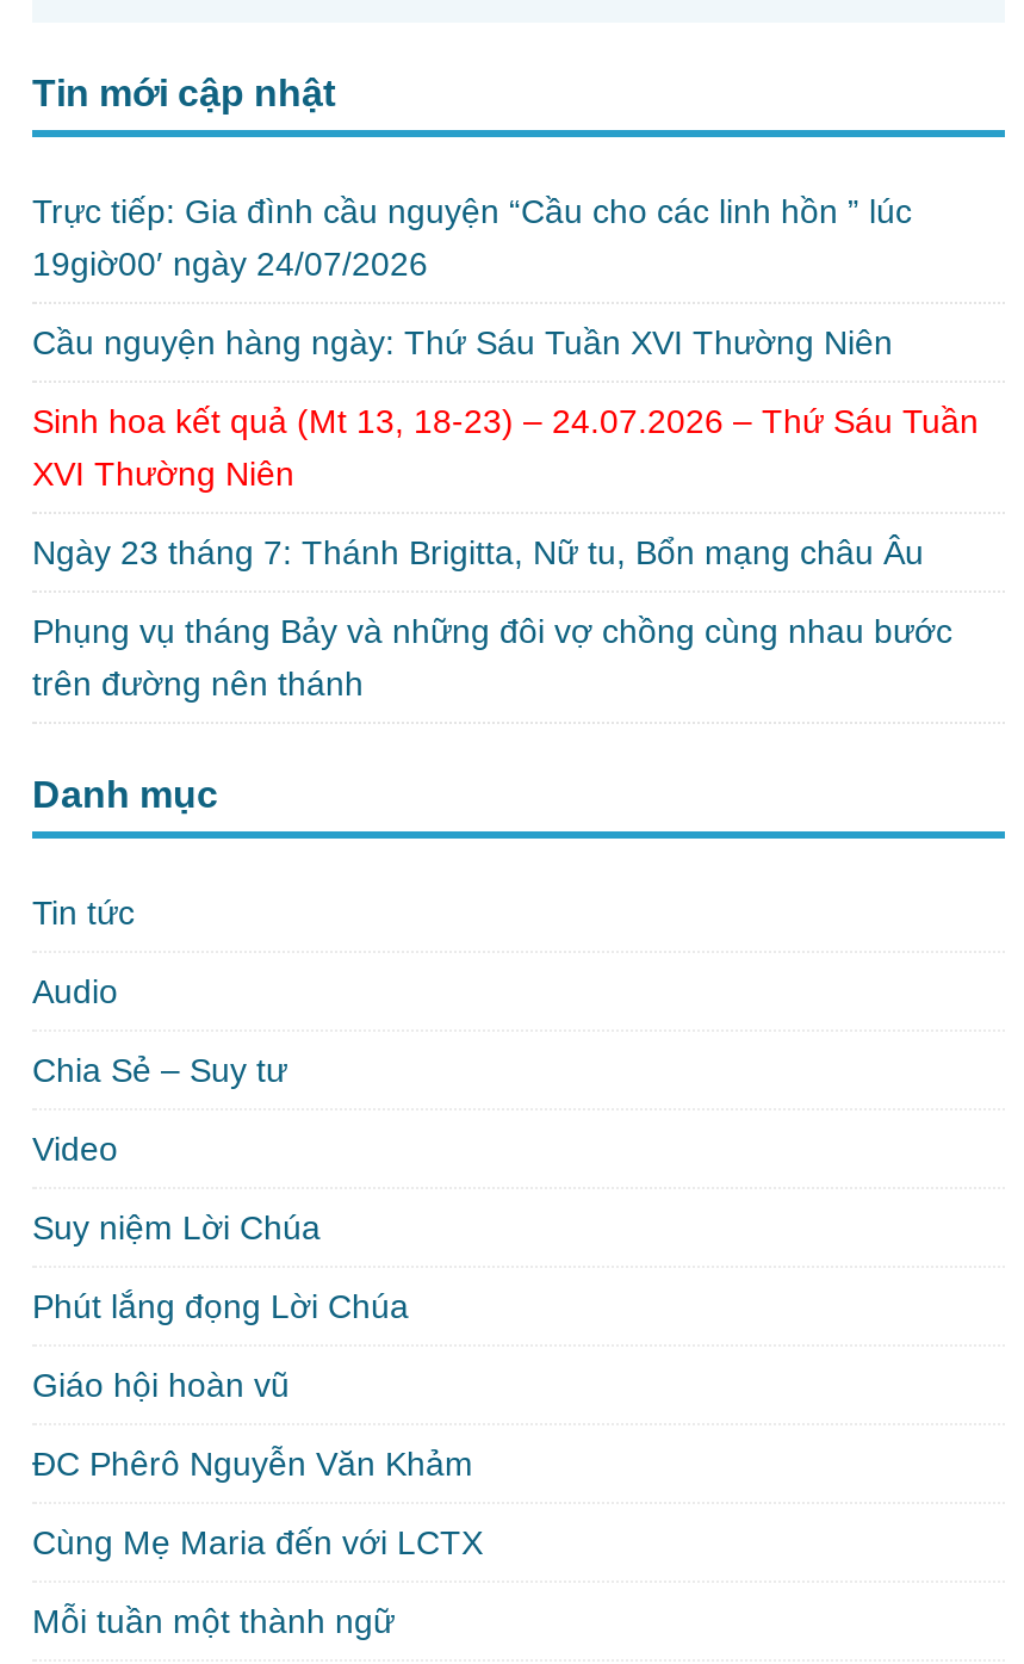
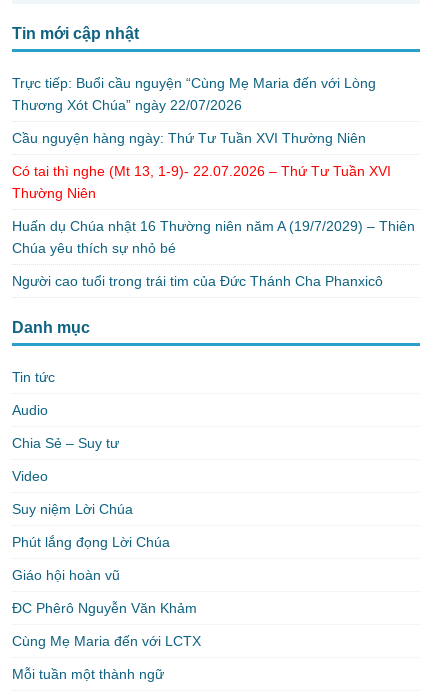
[32,193,912,284] Trực tiếp: Gia đình cầu nguyện “Cầu cho các linh hồn ” lúc | 19giờ00′ ngày 24/07/2026 -> [12,75,376,113] Trực tiếp: Buổi cầu nguyện “Cùng Mẹ Maria đến với Lòng | Thương Xót Chúa” ngày 22/07/2026
[32,324,893,362] Cầu nguyện hàng ngày: Thứ Sáu Tuần XVI Thường Niên -> [12,130,366,146] Cầu nguyện hàng ngày: Thứ Tư Tuần XVI Thường Niên
[32,403,979,494] Sinh hoa kết quả (Mt 13, 18-23) – 24.07.2026 – Thứ Sáu Tuần | XVI Thường Niên -> [12,163,391,201] Có tai thì nghe (Mt 13, 1-9)- 22.07.2026 – Thứ Tư Tuần XVI | Thường Niên
[32,534,924,572] Ngày 23 tháng 7: Thánh Brigitta, Nữ tu, Bổn mạng châu Âu -> [12,218,415,256] Huấn dụ Chúa nhật 16 Thường niên năm A (19/7/2029) – Thiên | Chúa yêu thích sự nhỏ bé
[32,613,952,704] Phụng vụ tháng Bảy và những đôi vợ chồng cùng nhau bước | trên đường nên thánh -> [12,273,383,289] Người cao tuổi trong trái tim của Đức Thánh Cha Phanxicô

